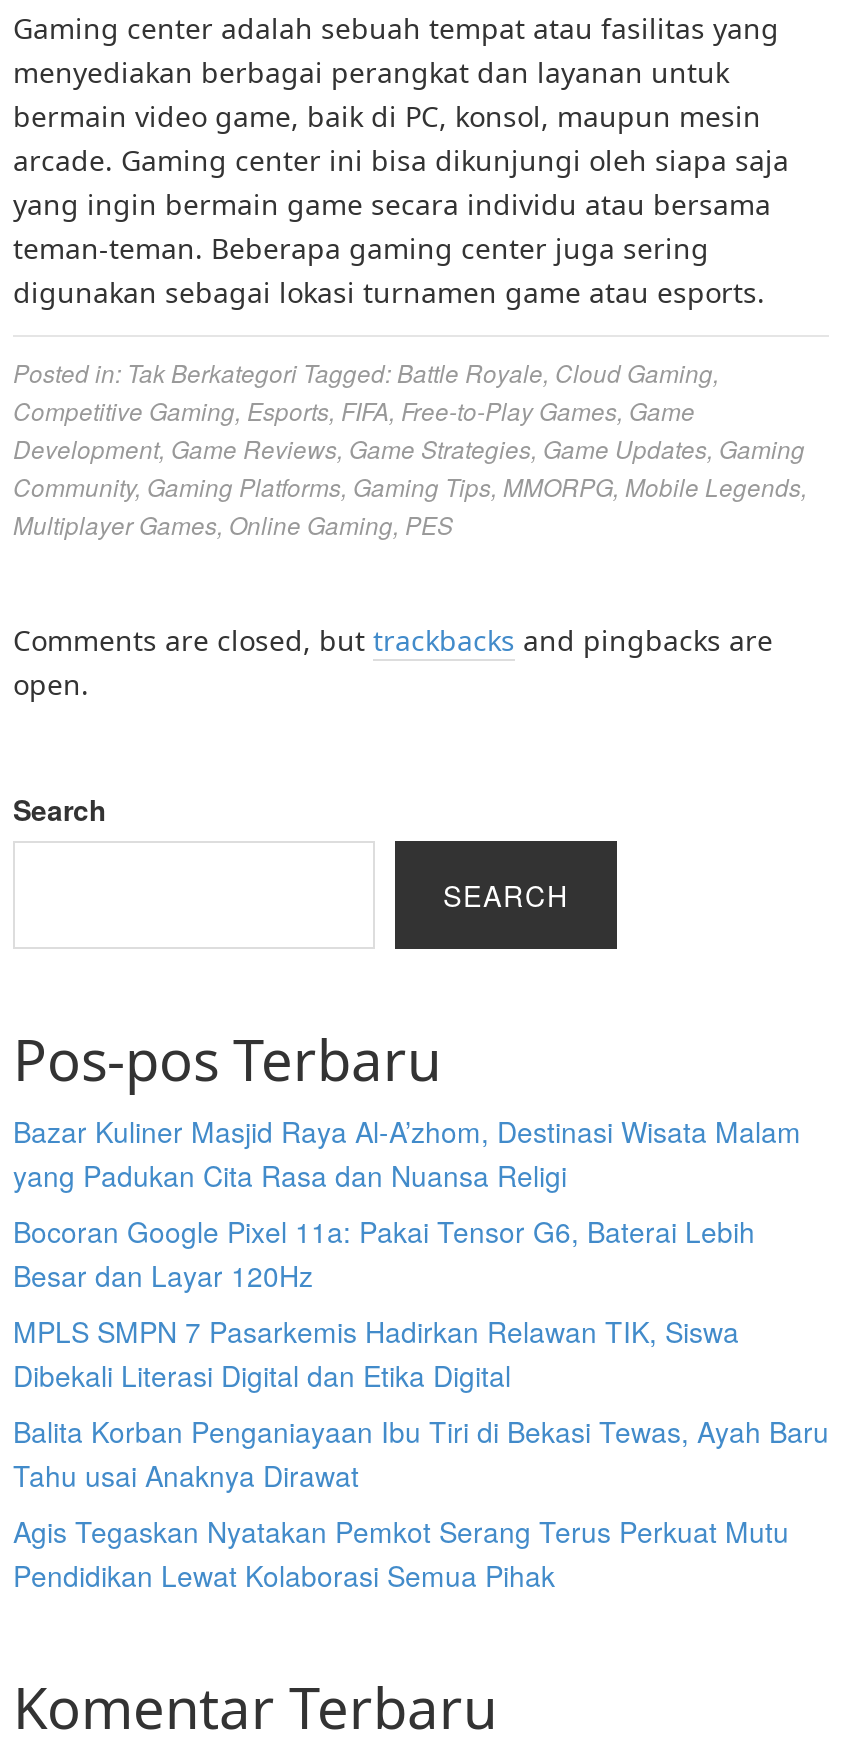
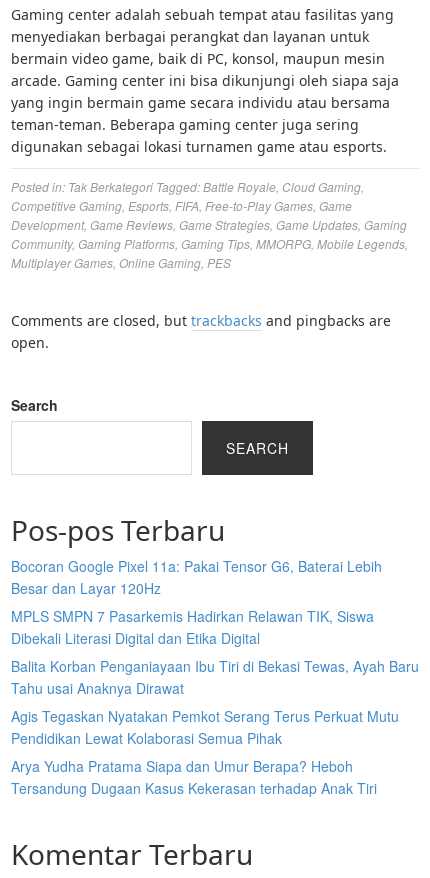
[13,1110,801,1194] Bazar Kuliner Masjid Raya Al-A’zhom, Destinasi Wisata Malam | yang Padukan Cita Rasa dan Nuansa Religi -> none
moved [13,1210,829,1594] -> [11,556,419,748]: Bocoran Google Pixel 11a: Pakai Tensor G6, Baterai Lebih | Besar dan Layar 120Hz | MPLS SMPN 7 Pasarkemis Hadirkan Relawan TIK, Siswa | Dibekali Literasi Digital dan Etika Digital | Balita Korban Penganiayaan Ibu Tiri di Bekasi Tewas, Ayah Baru | Tahu usai Anaknya Dirawat | Agis Tegaskan Nyatakan Pemkot Serang Terus Perkuat Mutu | Pendidikan Lewat Kolaborasi Semua Pihak
none -> [11,756,377,798] Arya Yudha Pratama Siapa dan Umur Berapa? Heboh | Tersandung Dugaan Kasus Kekerasan terhadap Anak Tiri

